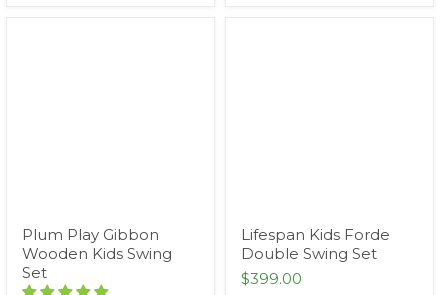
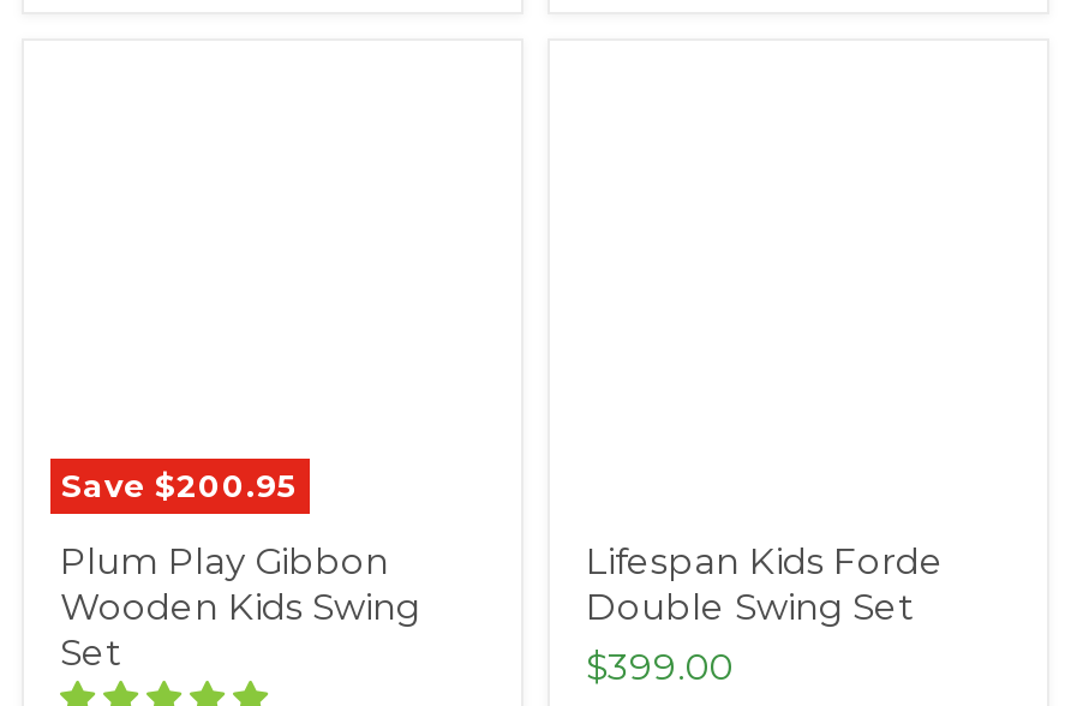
none -> [61,467,297,505] Save $200.95

